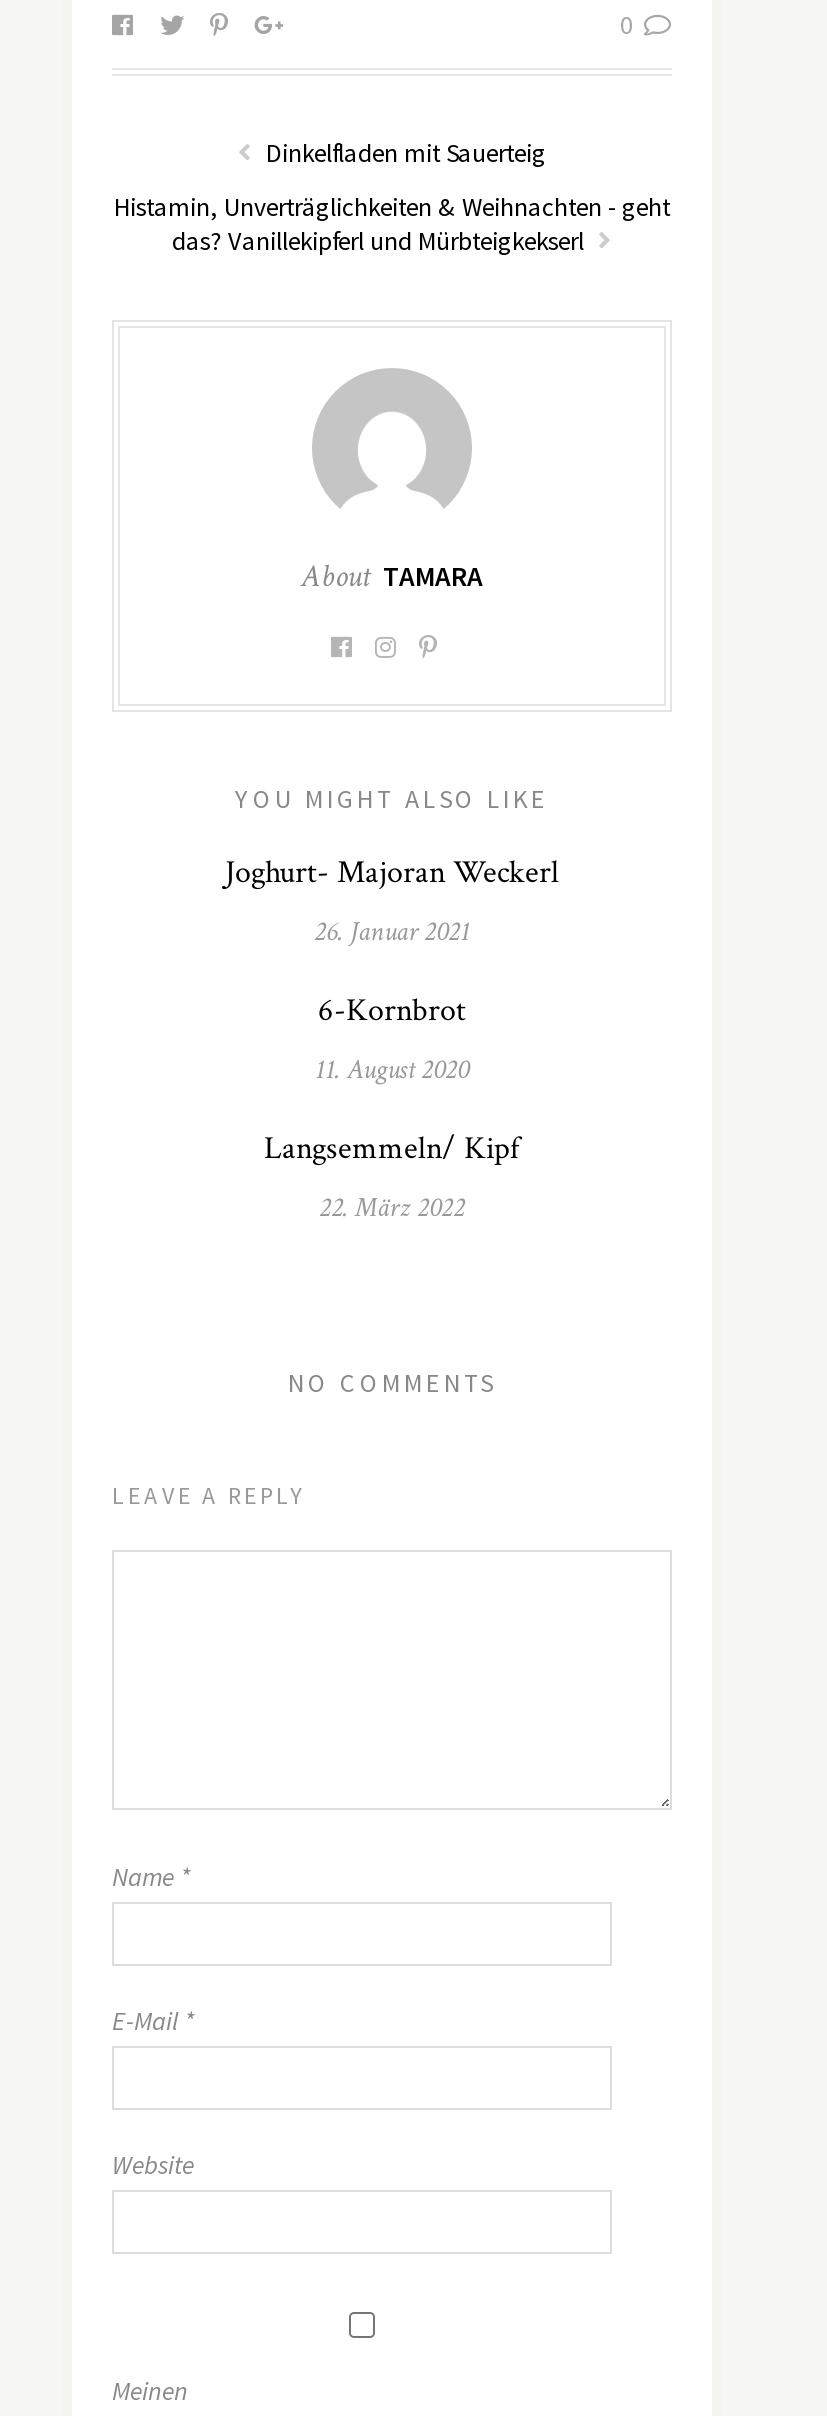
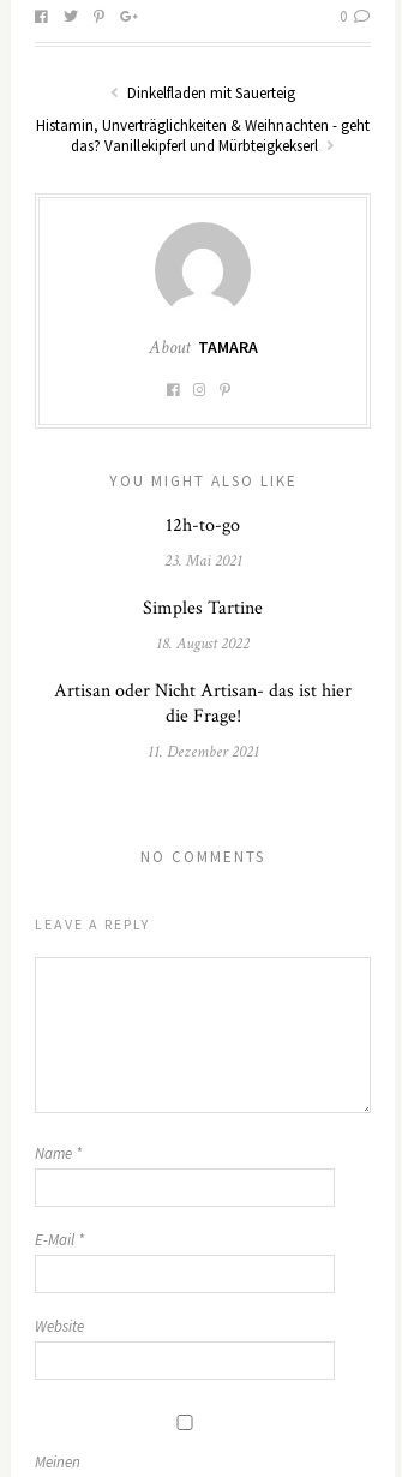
[225,852,559,894] Joghurt- Majoran Weckerl -> [166,513,240,538] 12h-to-go
[314,914,470,950] 26. Januar 2021 -> [164,550,242,572] 23. Mai 2021
[318,990,466,1032] 6-Kornbrot -> [143,596,263,621] Simples Tartine
[315,1052,469,1088] 11. August 2020 -> [156,633,250,655] 18. August 2022
[264,1128,520,1170] Langsemmeln/ Kipf -> [54,679,352,729] Artisan oder Nicht Artisan- das ist hier | die Frage!
[319,1190,465,1226] 22. März 2022 -> [147,741,259,763] 11. Dezember 2021

